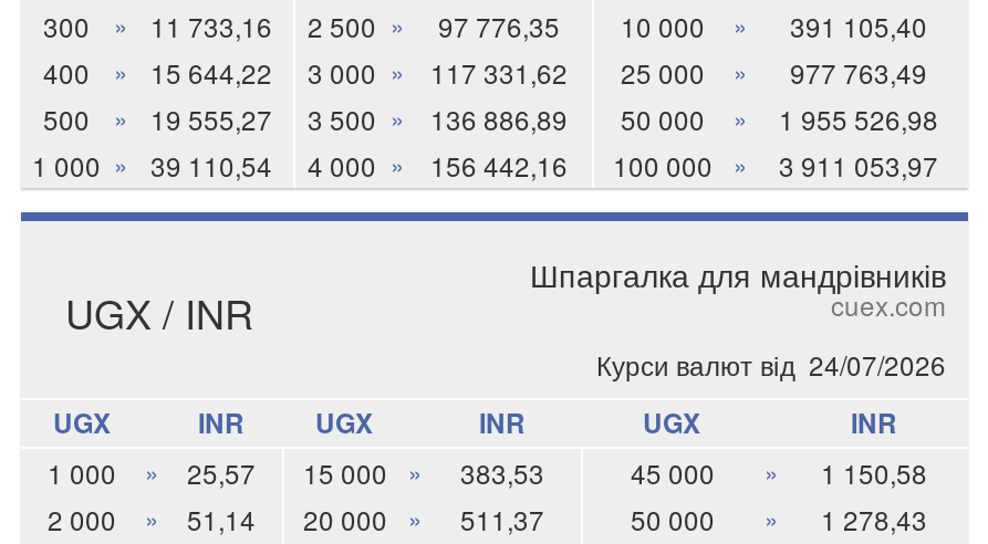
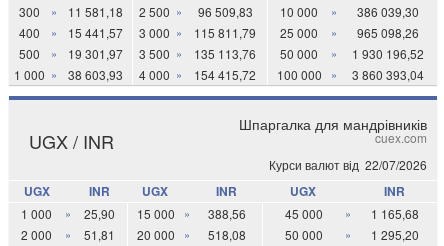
[150,7,272,44] 11 733,16 -> [67,3,122,20] 11 581,18
[438,7,560,44] 97 776,35 -> [197,3,252,20] 96 509,83
[790,7,927,44] 391 105,40 -> [356,3,418,20] 386 039,30
[150,53,272,91] 15 644,22 -> [67,24,122,41] 15 441,57
[430,53,568,91] 117 331,62 -> [194,24,256,41] 115 811,79
[790,53,927,91] 977 763,49 -> [356,24,418,41] 965 098,26
[150,100,272,137] 19 555,27 -> [67,45,122,62] 19 301,97
[430,100,568,137] 136 886,89 -> [194,45,256,62] 135 113,76
[779,100,938,137] 1 955 526,98 -> [351,45,423,62] 1 930 196,52
[150,146,272,184] 39 110,54 -> [67,66,122,83] 38 603,93
[430,146,568,184] 156 442,16 -> [194,66,256,83] 154 415,72
[779,146,938,184] 3 911 053,97 -> [351,66,423,83] 3 860 393,04
[596,345,946,383] Курси валют від 24/07/2026 -> [269,156,427,173] Курси валют від 22/07/2026
[187,453,256,491] 25,57 -> [84,205,115,222] 25,90
[460,453,544,491] 383,53 -> [207,205,245,222] 388,56
[821,453,927,491] 1 150,58 -> [370,205,418,222] 1 165,68
[187,500,256,537] 51,14 -> [84,226,115,243] 51,81
[460,500,544,537] 511,37 -> [207,226,245,243] 518,08
[821,500,927,537] 1 278,43 -> [370,226,418,243] 1 295,20

